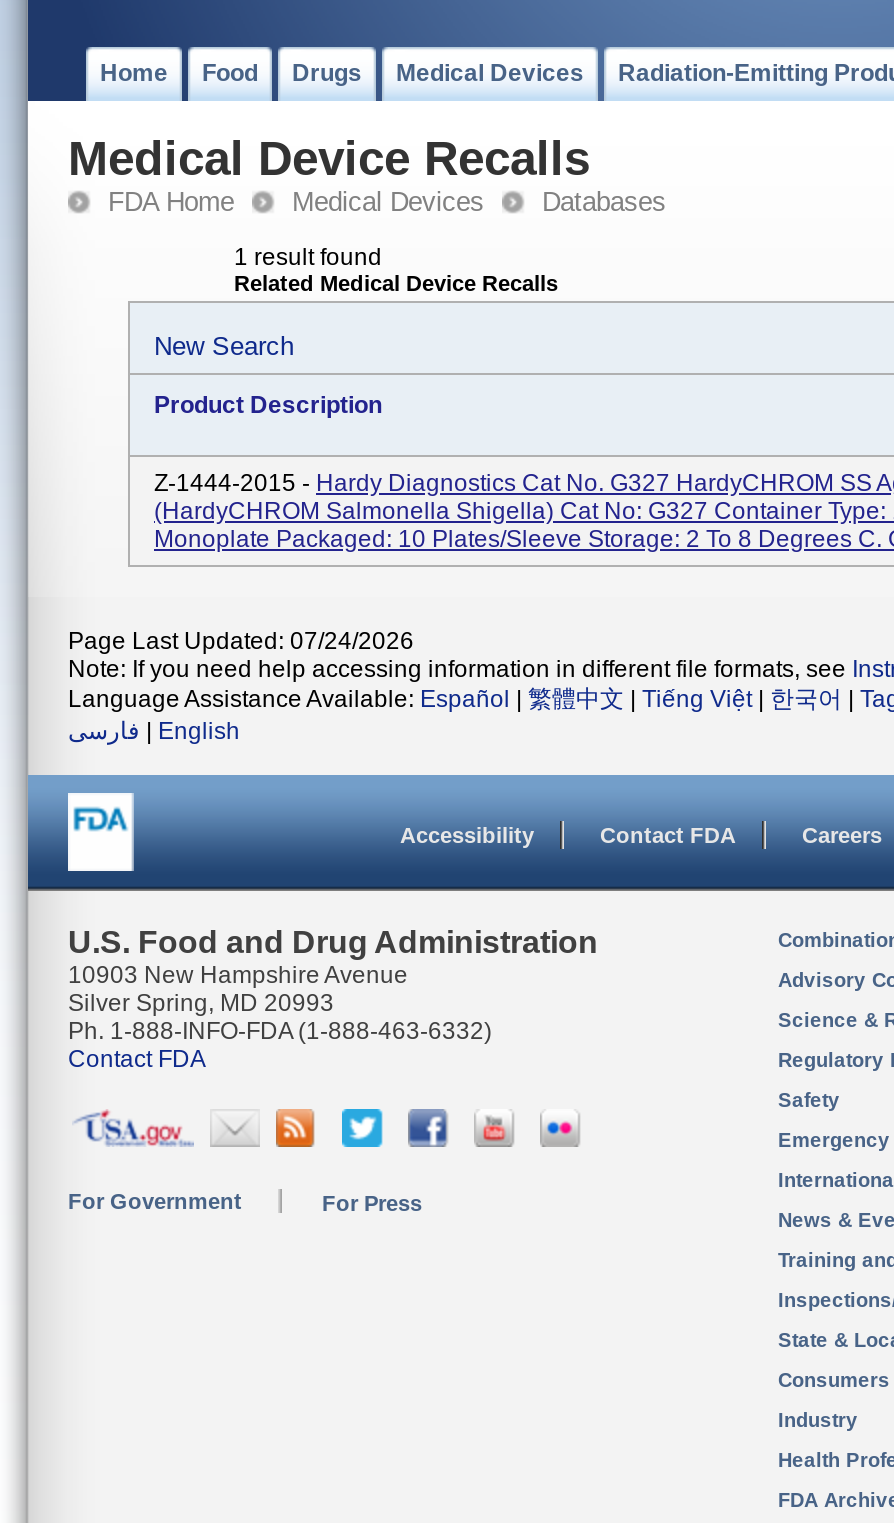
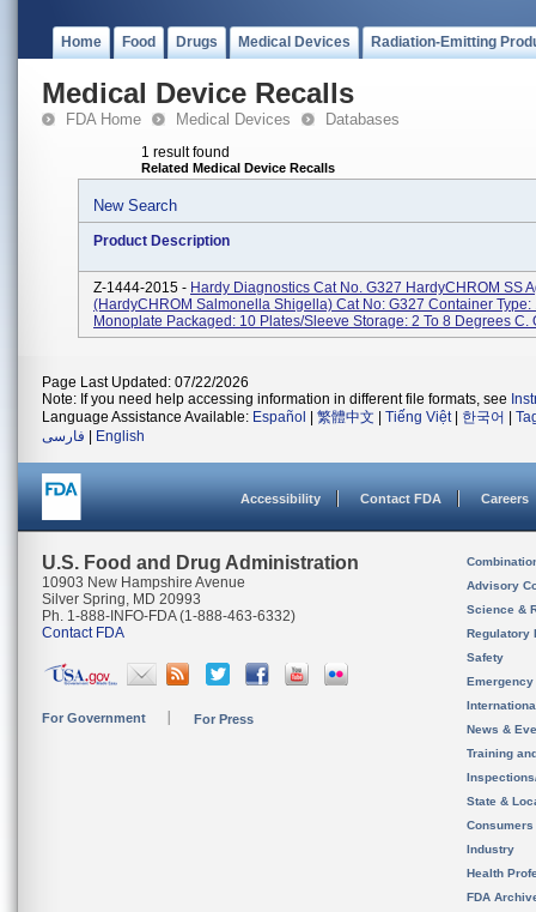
[68,627,414,655] Page Last Updated: 07/24/2026 -> [42,374,249,391] Page Last Updated: 07/22/2026

